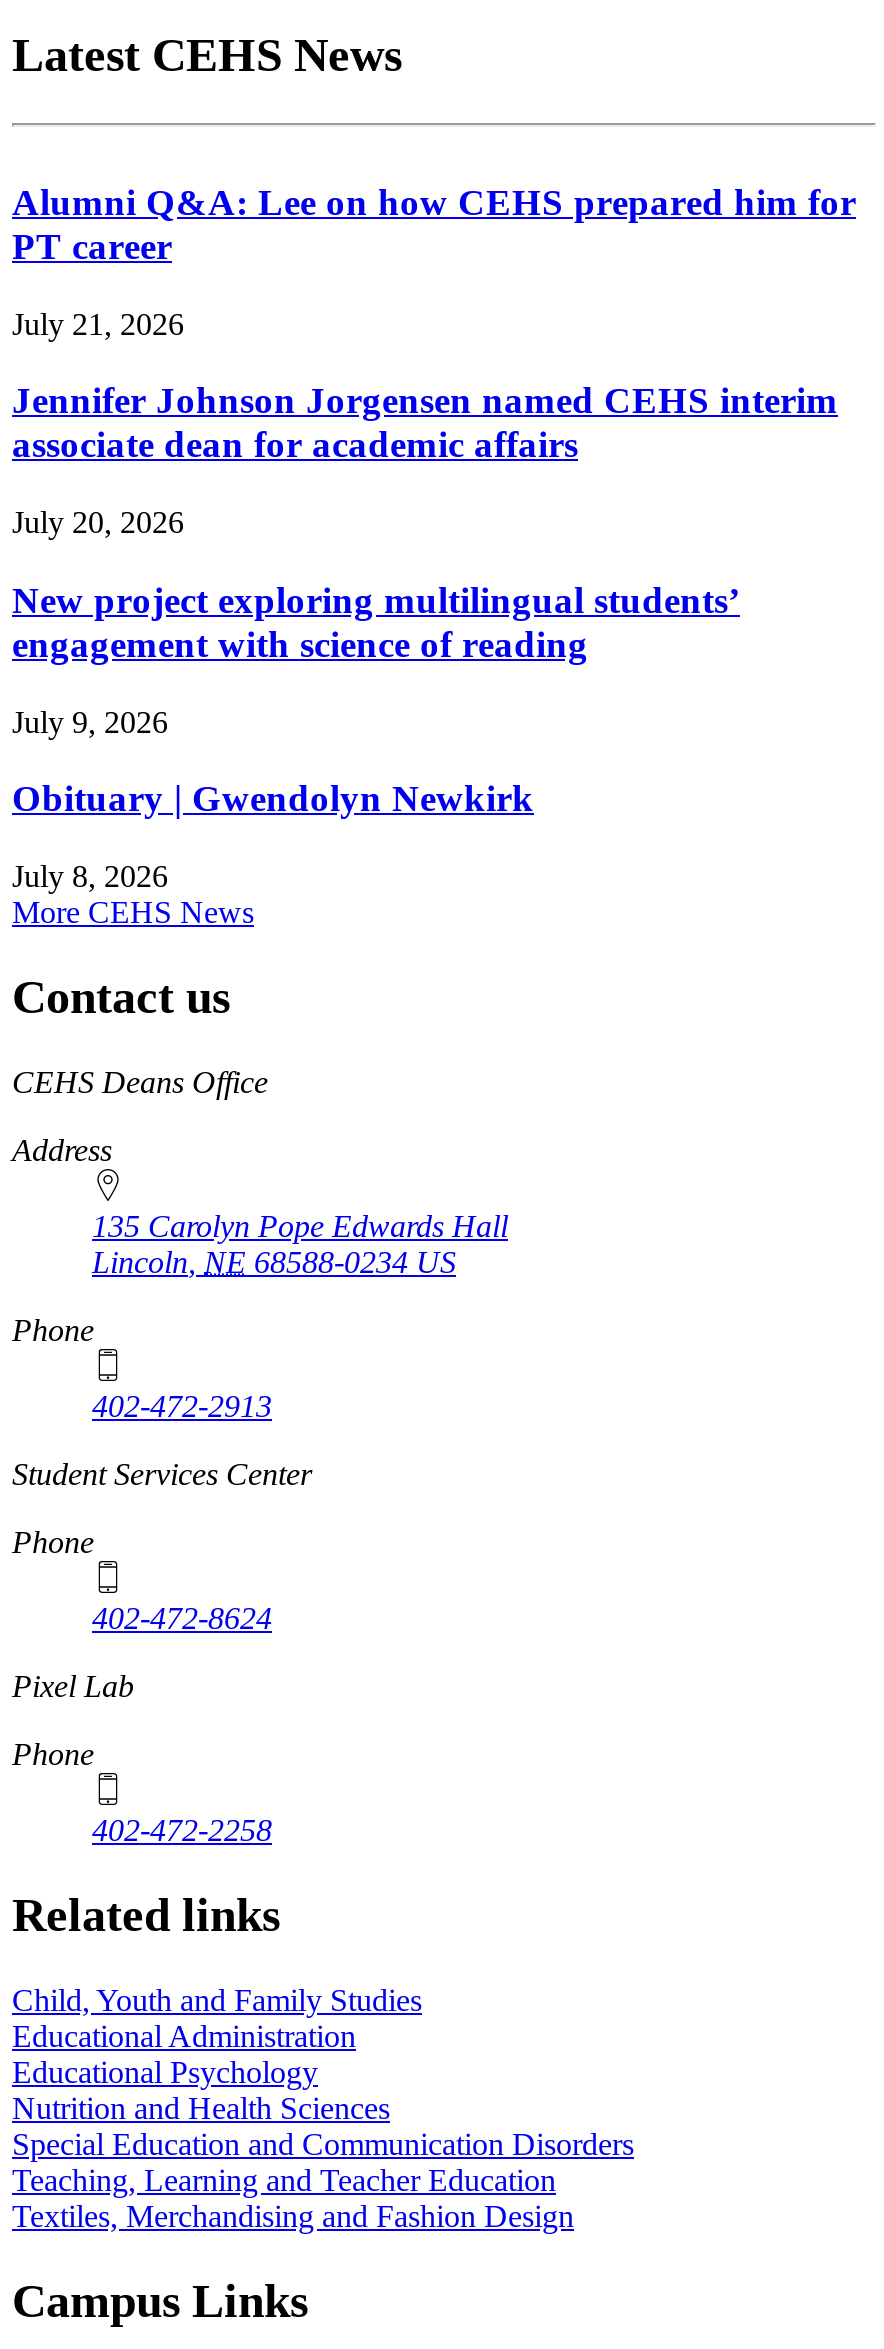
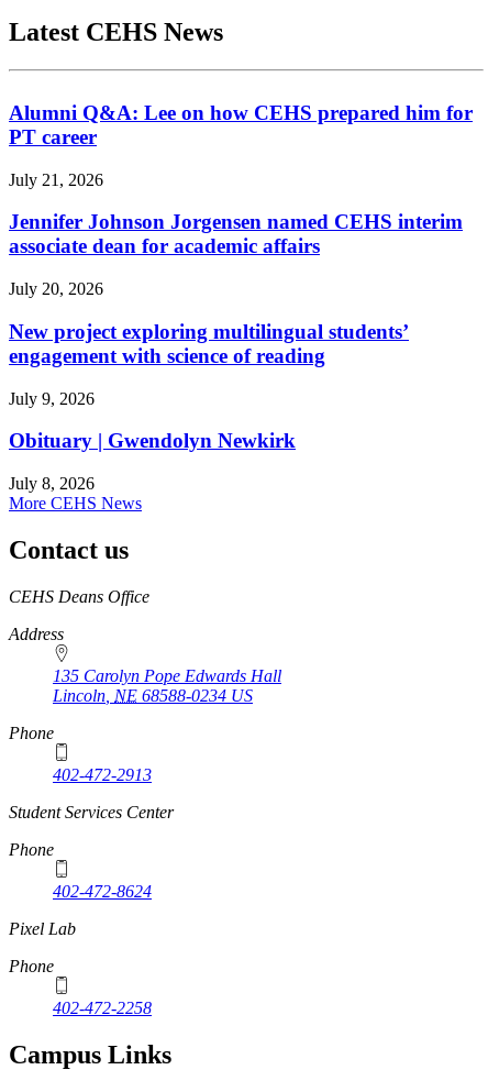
[12,1888,634,2232] Related links | Child, Youth and Family Studies | Educational Administration | Educational Psychology | Nutrition and Health Sciences | Special Education and Communication Disorders | Teaching, Learning and Teacher Education | Textiles, Merchandising and Fashion Design -> none

